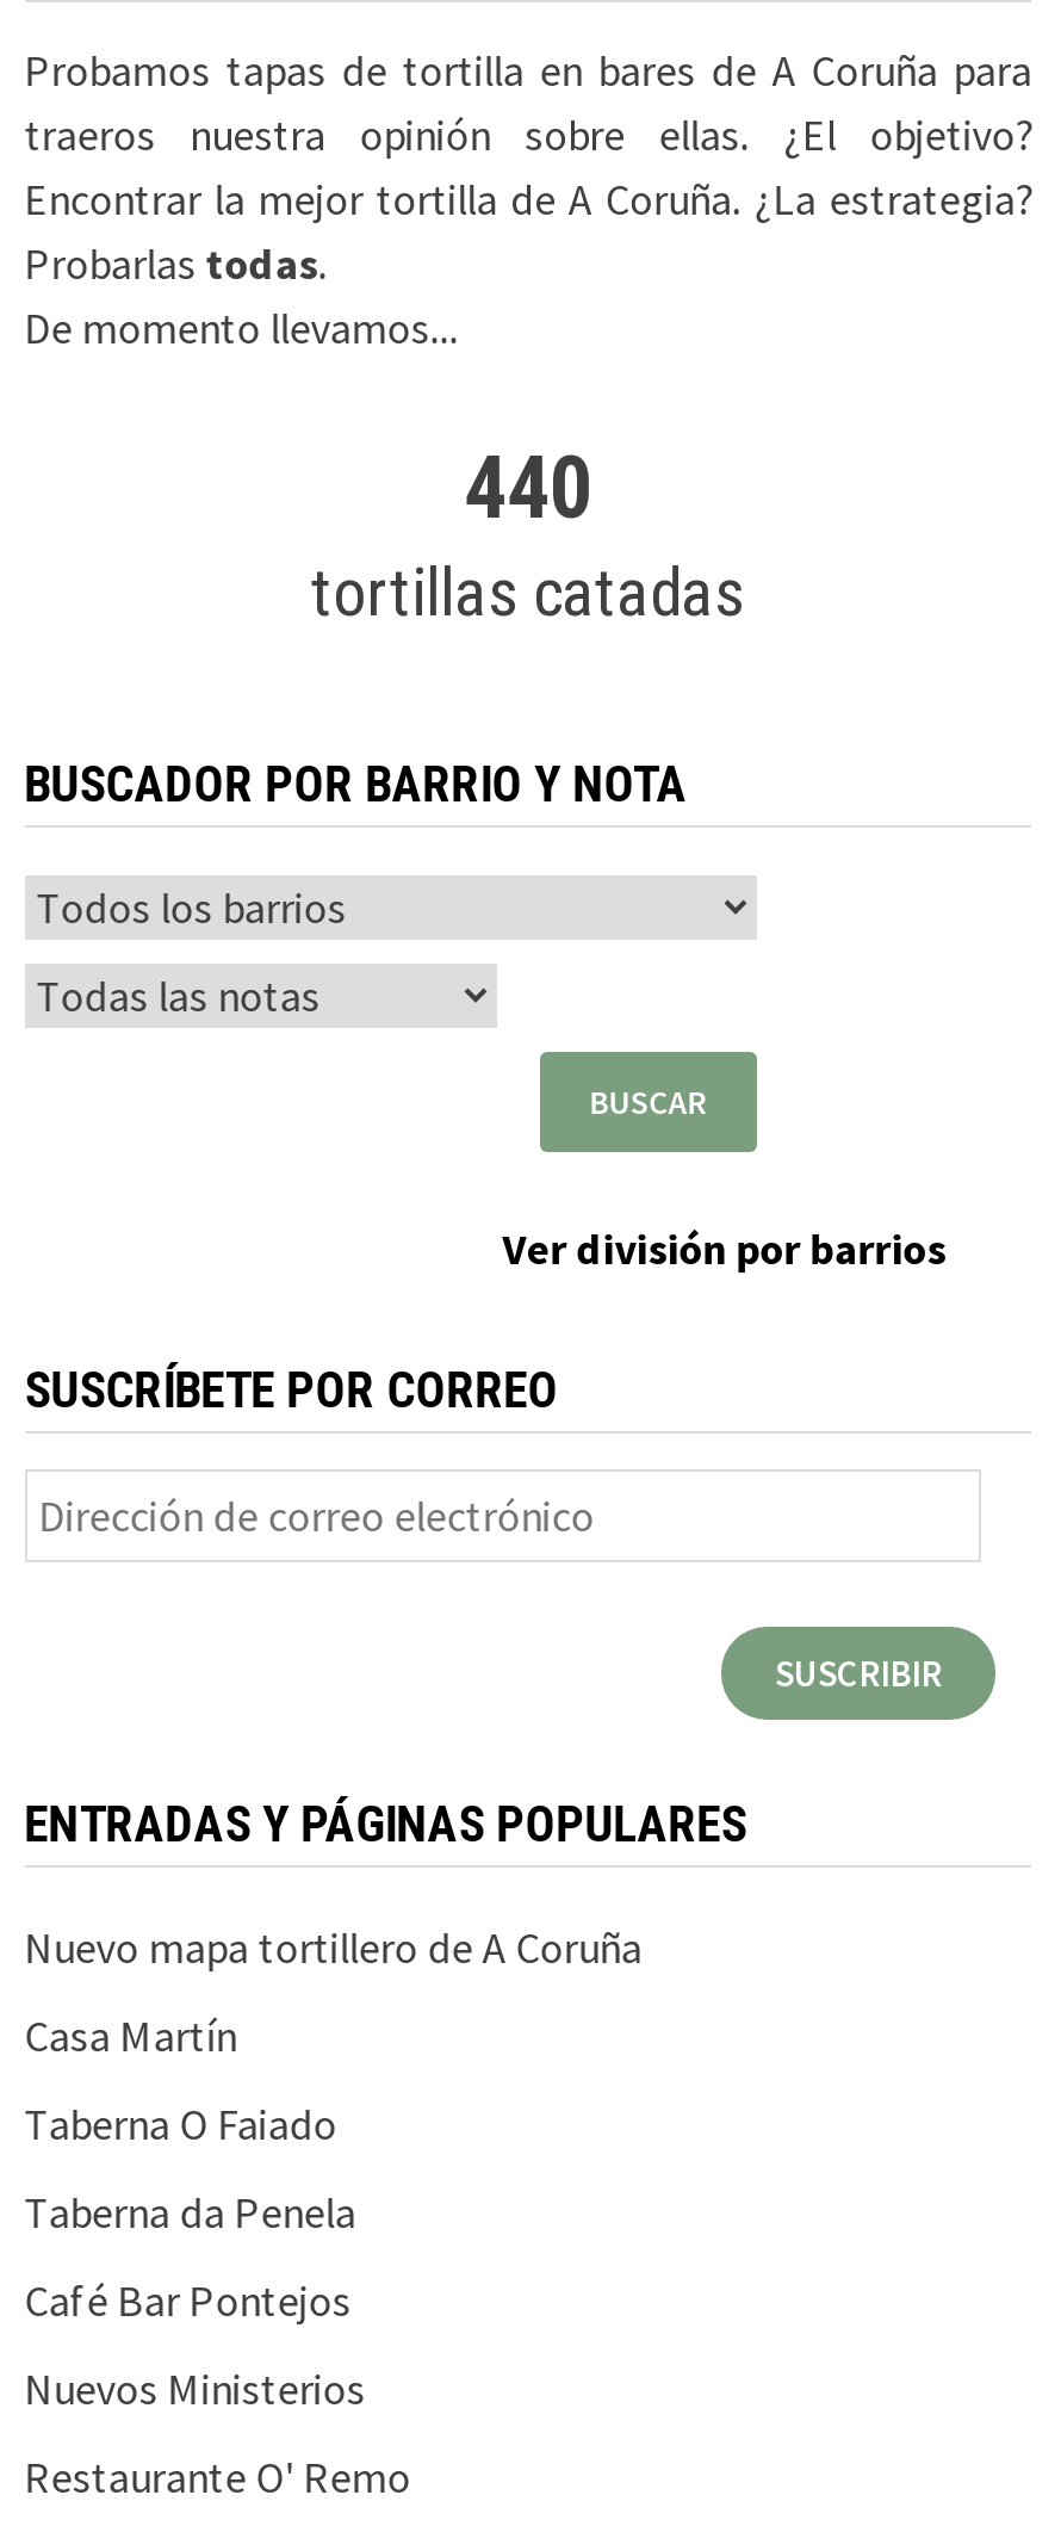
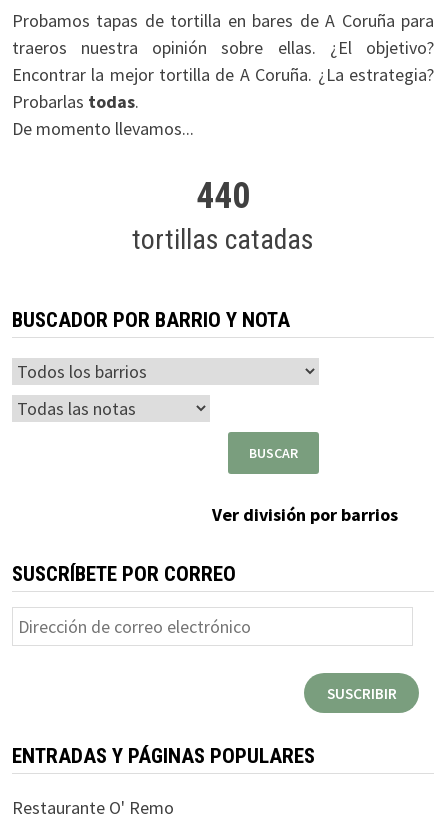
[25,1919,642,2415] Nuevo mapa tortillero de A Coruña | Casa Martín | Taberna O Faiado | Taberna da Penela | Café Bar Pontejos | Nuevos Ministerios -> none

